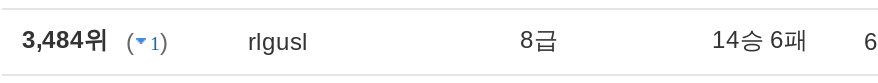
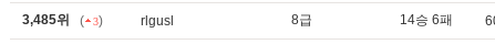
[22,26,108,54] 3,484위 -> [22,12,70,28] 3,485위
[150,28,168,56] 1) -> [93,13,103,29] 3)

